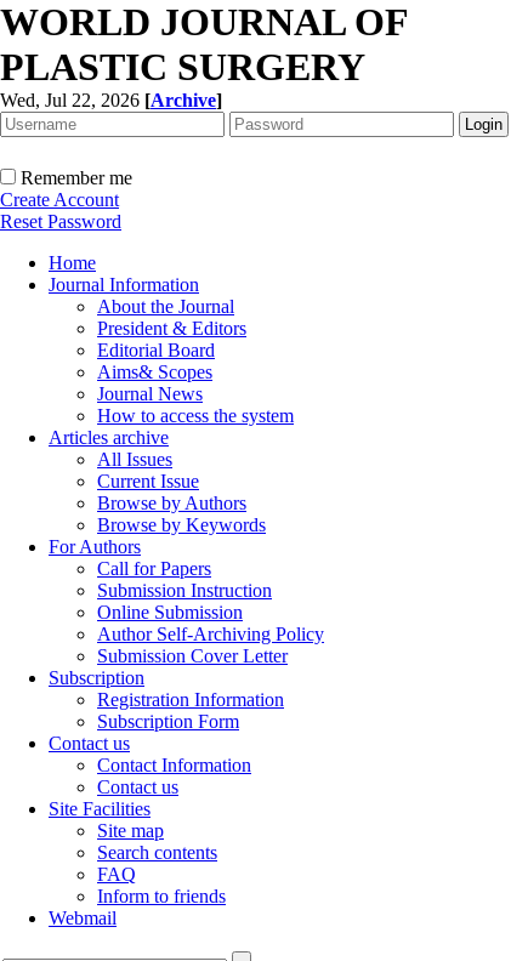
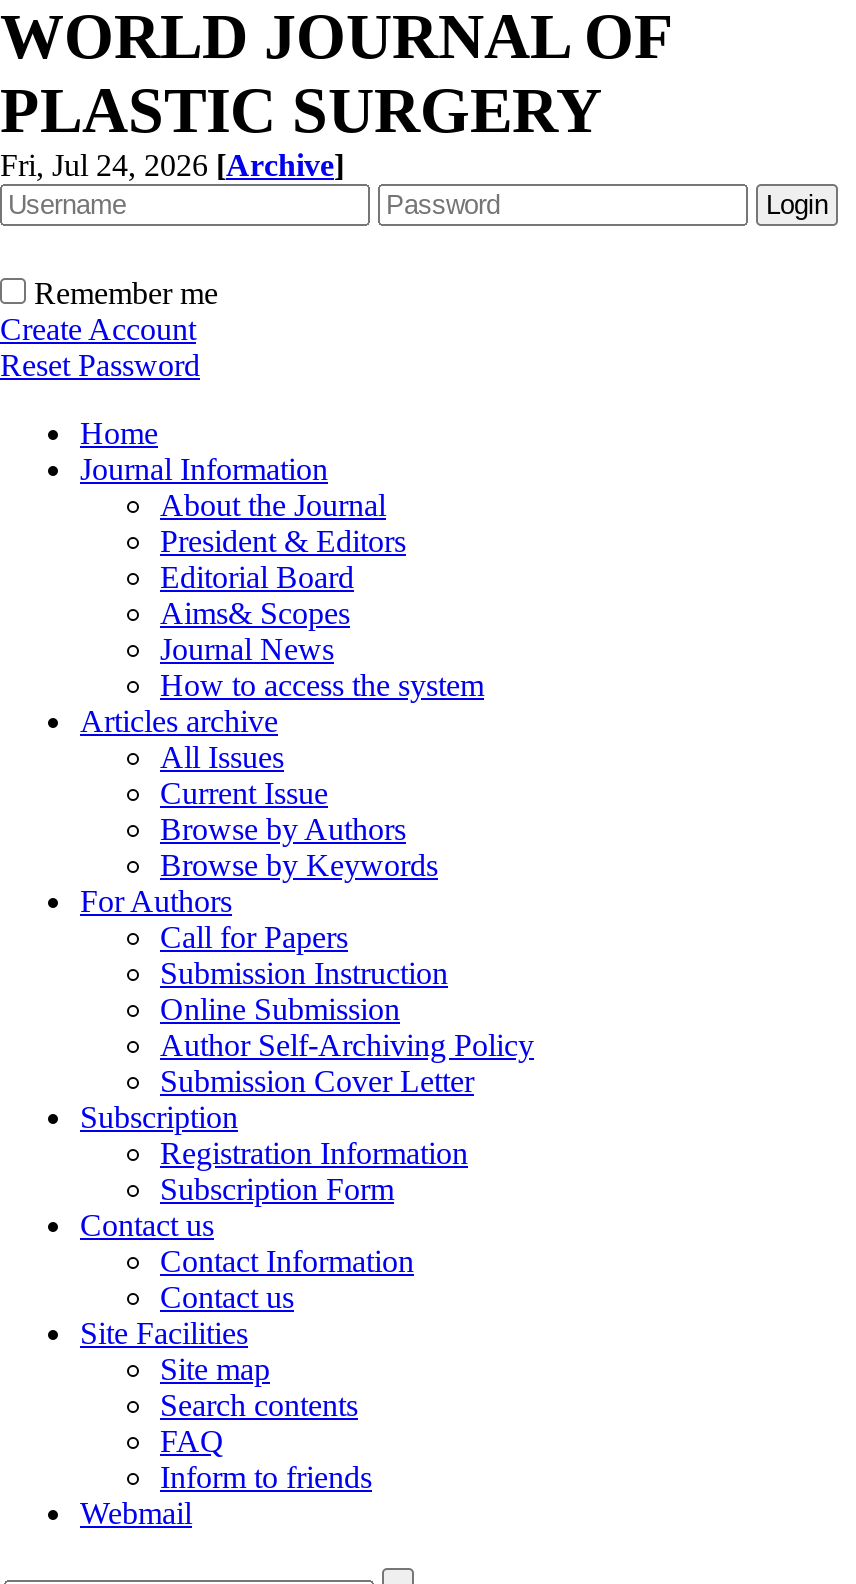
[0,90,222,110] Wed, Jul 22, 2026 [Archive] -> [0,148,344,182] Fri, Jul 24, 2026 [Archive]

